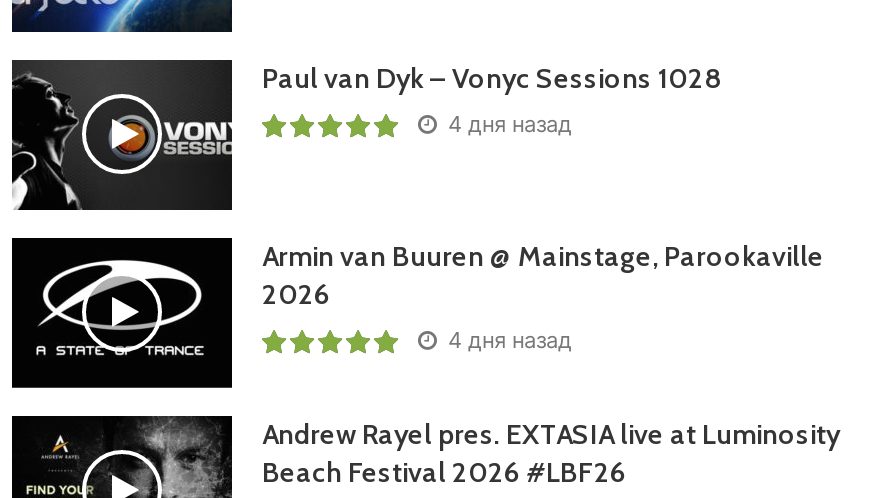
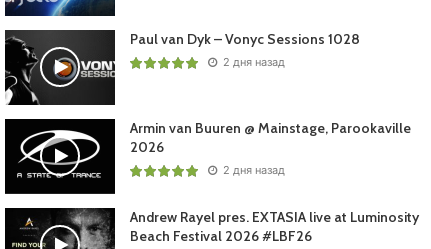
[442,109,572,137] 4 дня назад -> [220,55,285,69] 2 дня назад
[442,325,572,353] 4 дня назад -> [220,163,285,177] 2 дня назад

